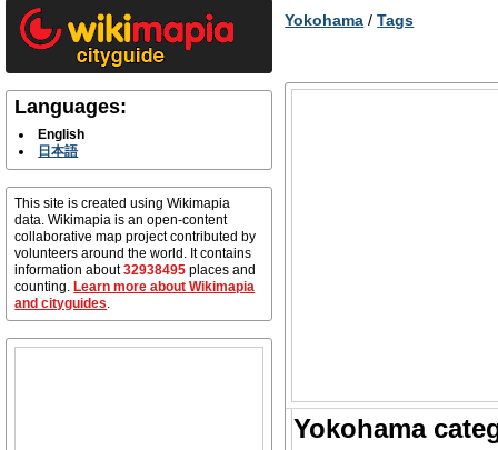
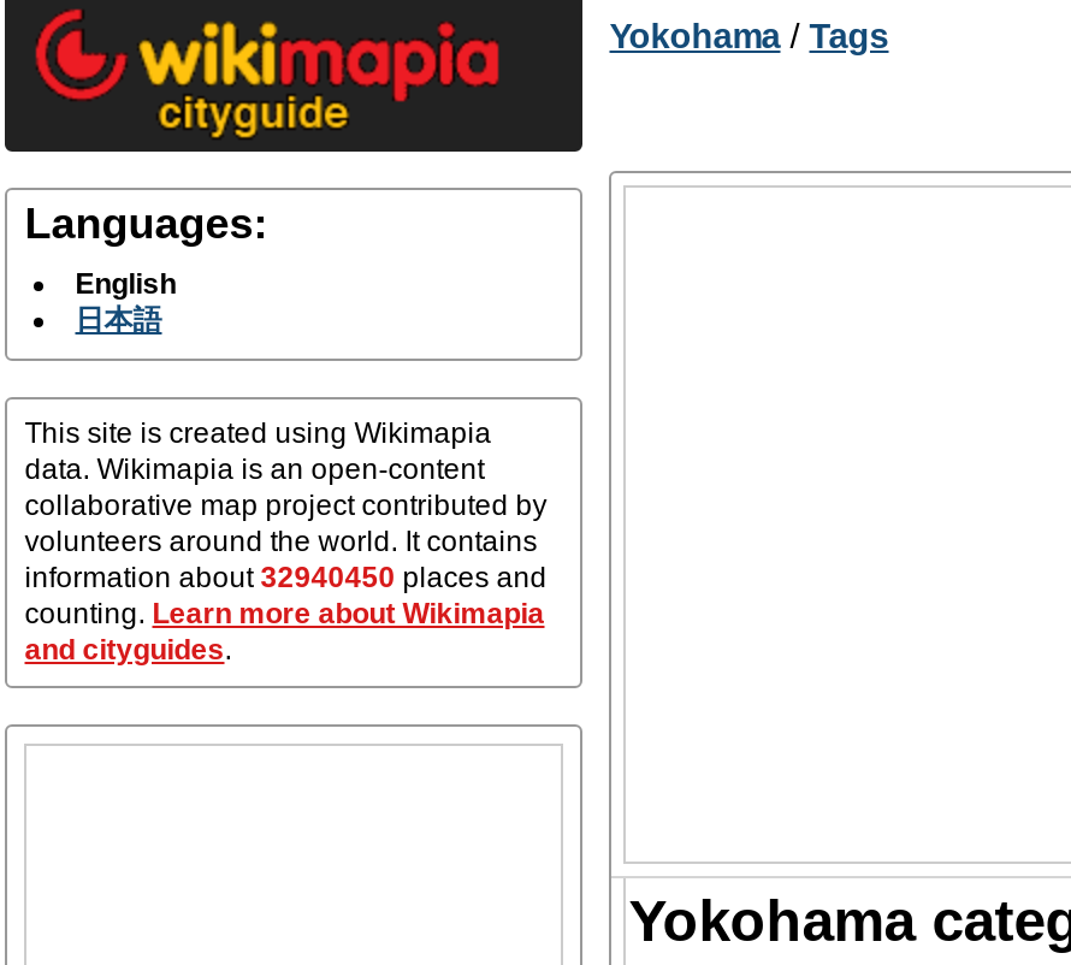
[15,262,256,278] information about 32938495 places and -> [25,561,547,594] information about 32940450 places and

